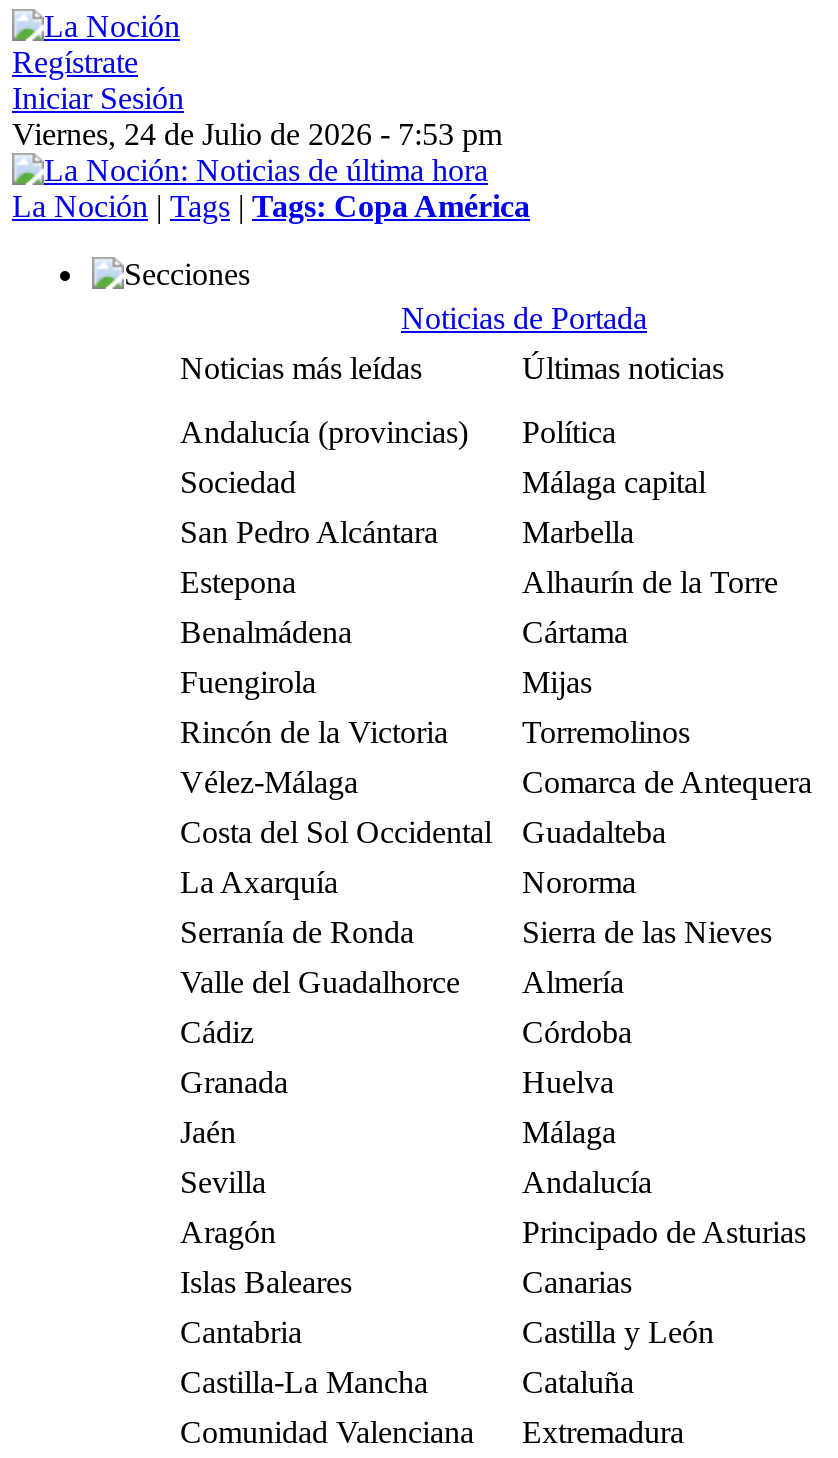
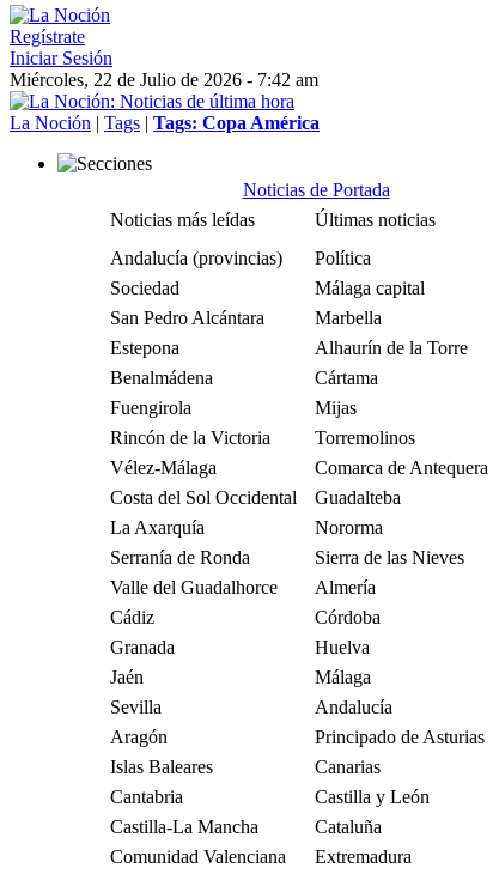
[12,117,502,151] Viernes, 24 de Julio de 2026 - 7:53 pm -> [10,69,318,90] Miércoles, 22 de Julio de 2026 - 7:42 am

